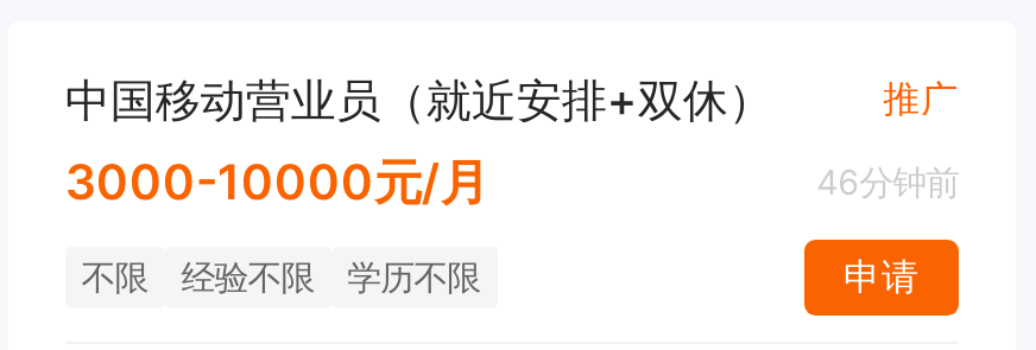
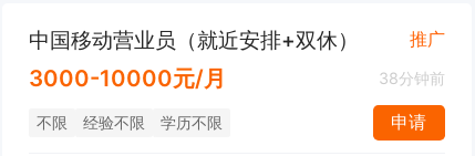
[817,161,959,202] 46分钟前 -> [379,69,445,87] 38分钟前

